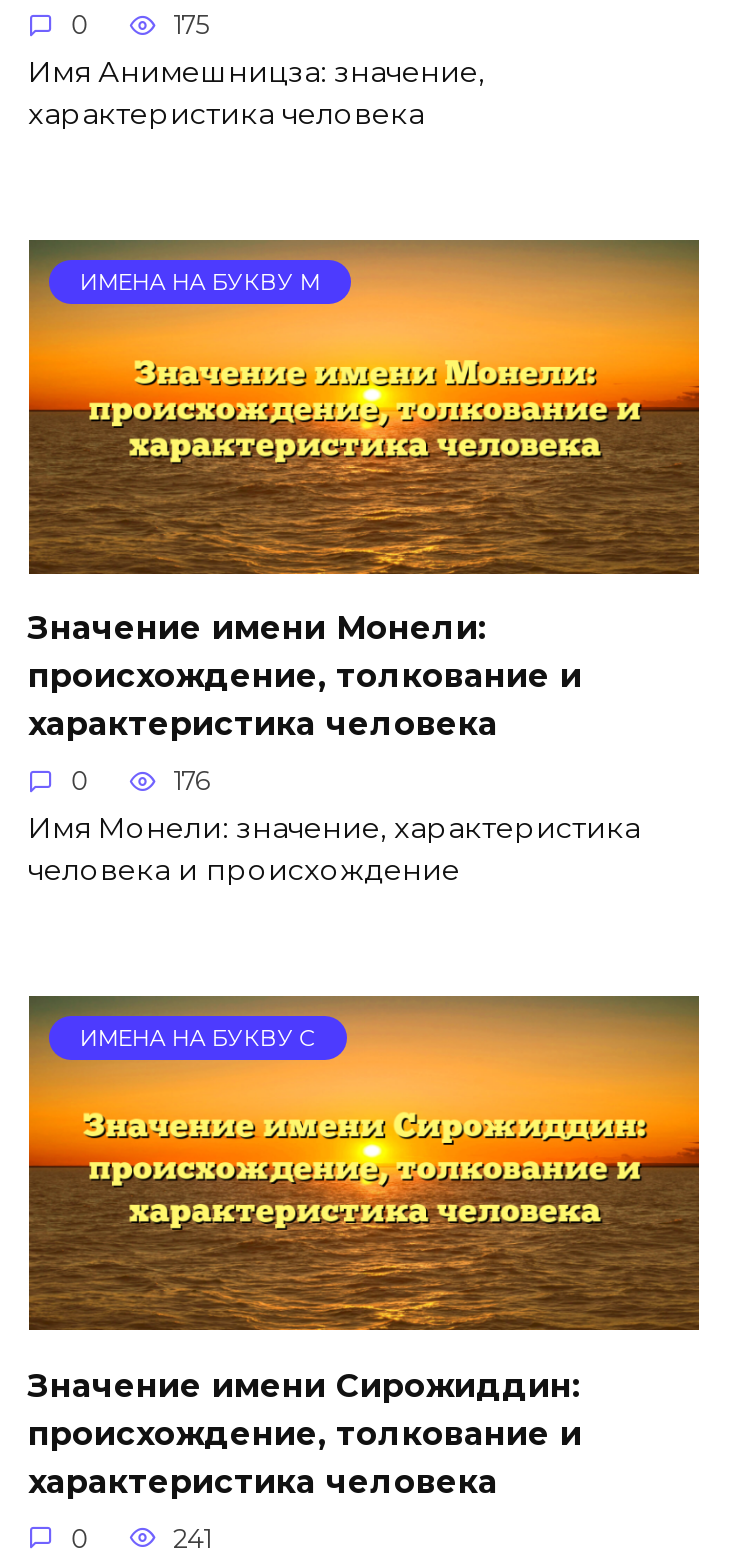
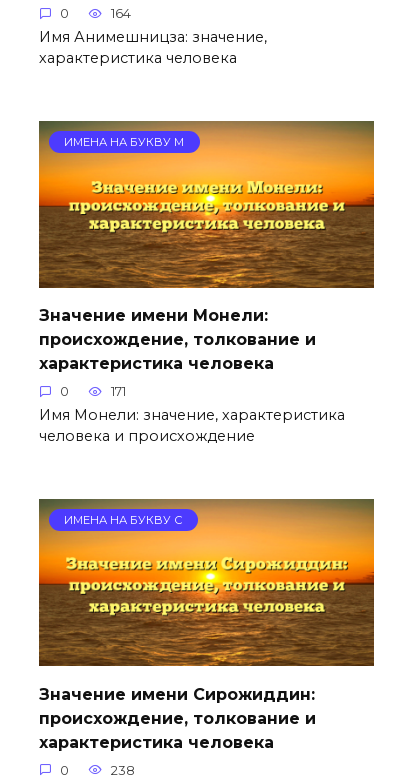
[173,10,209,40] 175 -> [111,6,131,21] 164
[173,767,211,797] 176 -> [111,384,126,399] 171
[173,1523,211,1553] 241 -> [111,763,135,778] 238

